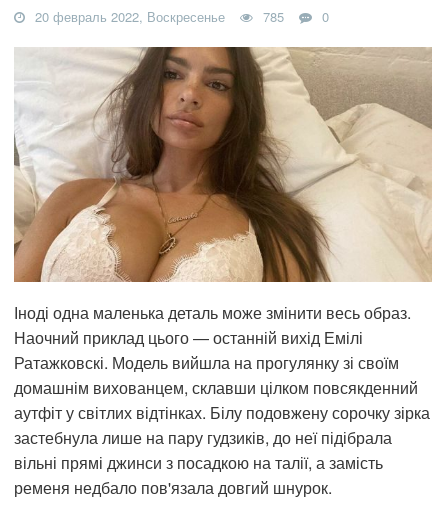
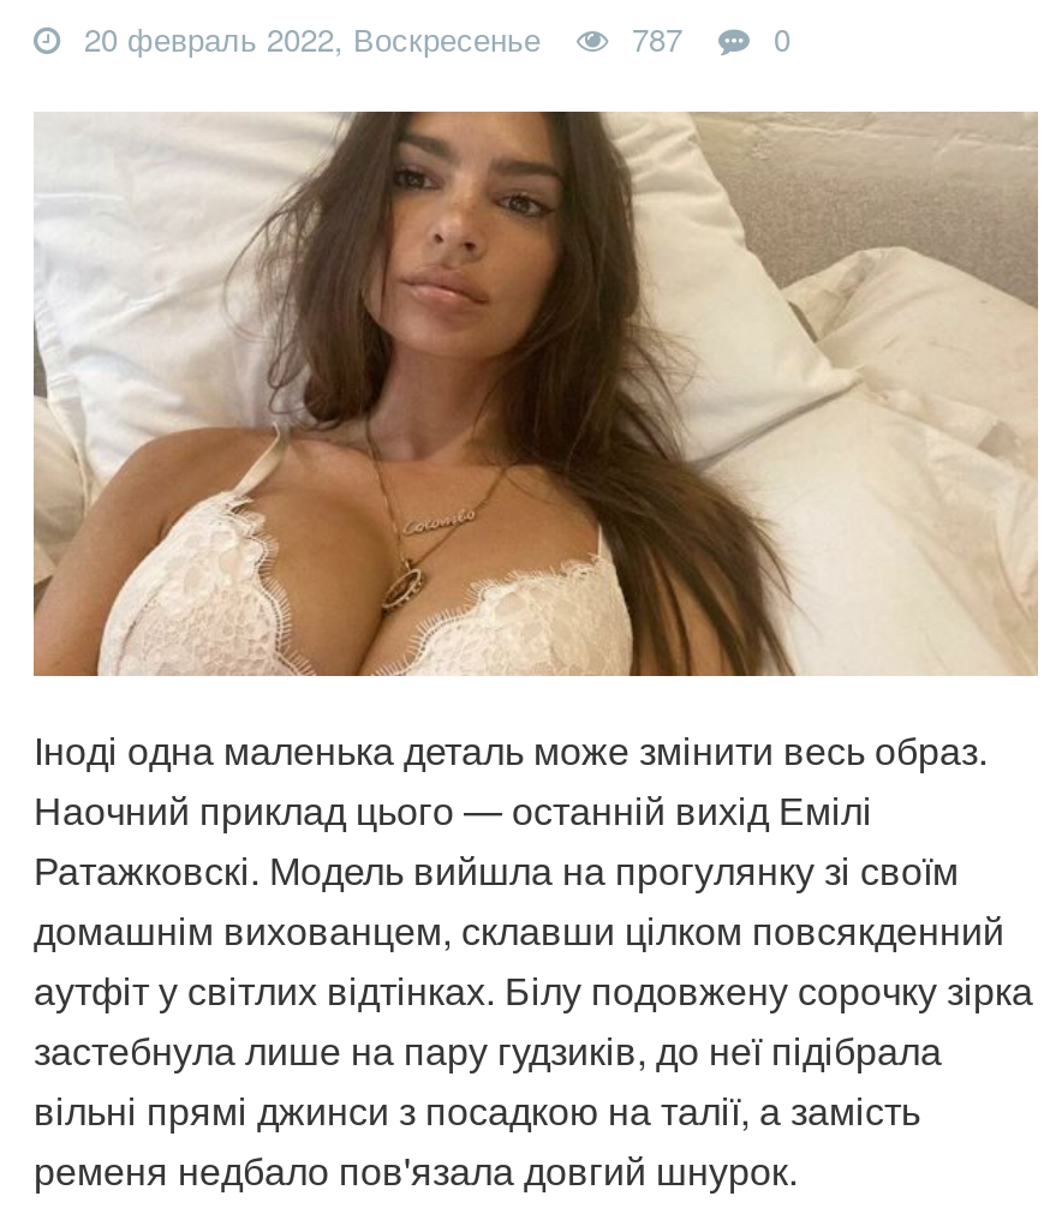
[35,7,329,26] 20 февраль 2022, Воскресенье 785 0 -> [84,16,790,61] 20 февраль 2022, Воскресенье 787 0

